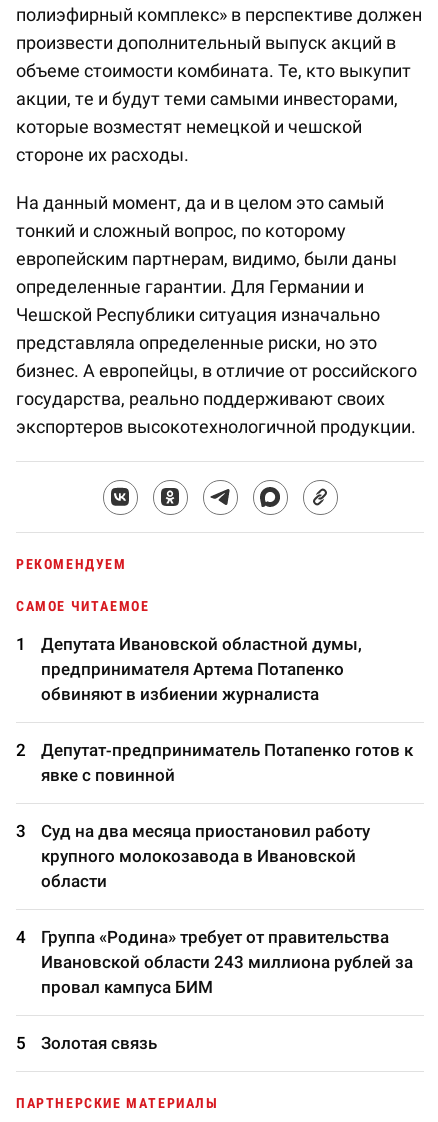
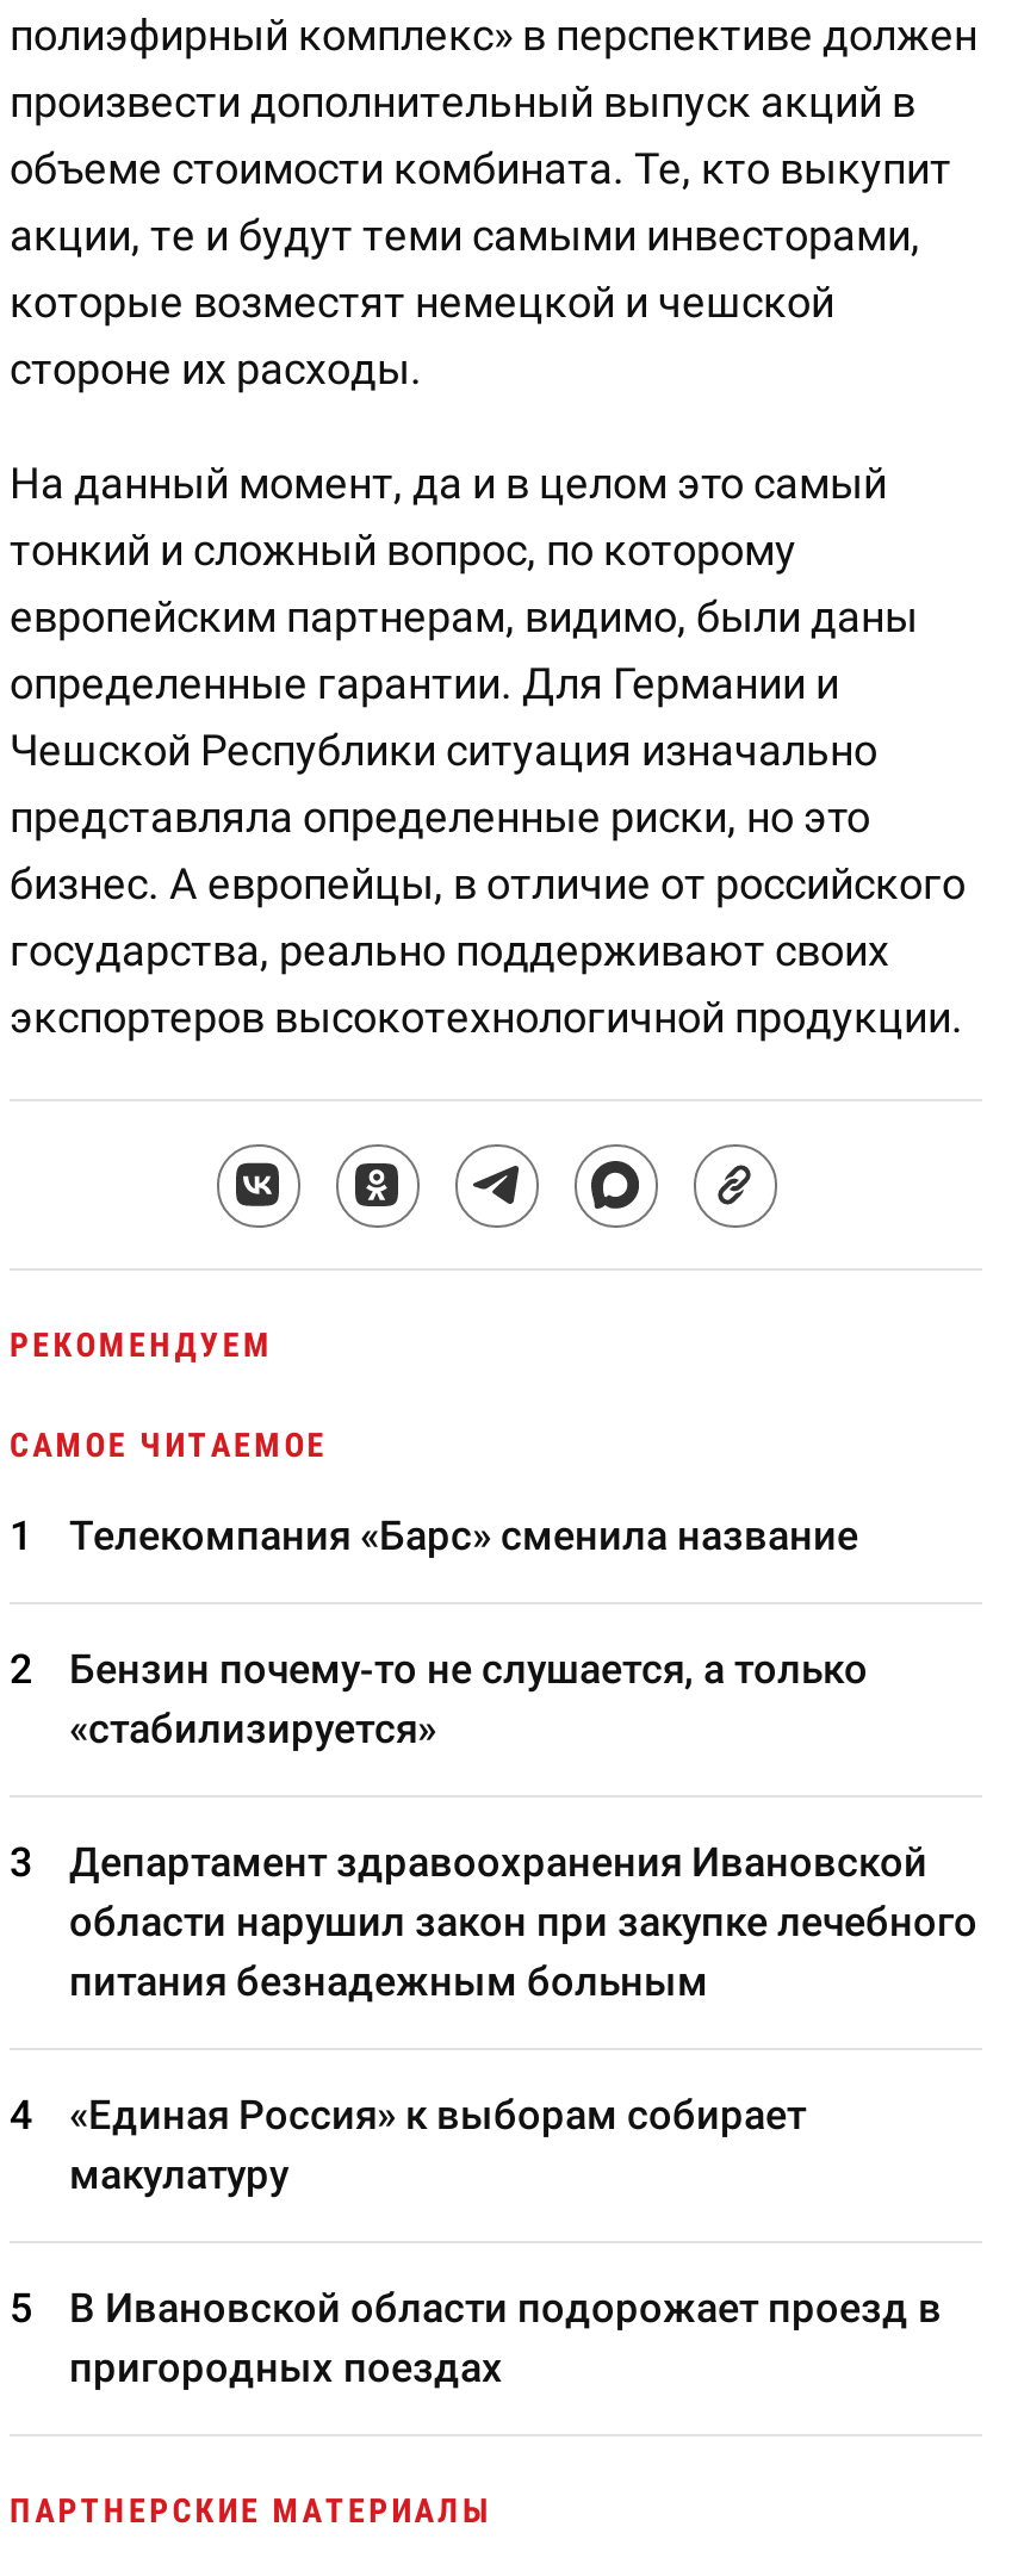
[41,634,362,704] Депутата Ивановской областной думы, | предпринимателя Артема Потапенко | обвиняют в избиении журналиста -> [69,1511,858,1559] Телекомпания «Барс» сменила название
[41,740,413,785] Депутат-предприниматель Потапенко готов к | явке с повинной -> [69,1645,868,1752] Бензин почему-то не слушается, а только | «стабилизируется»
[41,821,370,891] Суд на два месяца приостановил работу | крупного молокозавода в Ивановской | области -> [69,1838,977,2005] Департамент здравоохранения Ивановской | области нарушил закон при закупке лечебного | питания безнадежным больным
[41,927,413,997] Группа «Родина» требует от правительства | Ивановской области 243 миллиона рублей за | провал кампуса БИМ -> [69,2091,806,2198] «Единая Россия» к выборам собирает | макулатуру
[41,1033,157,1053] Золотая связь -> [69,2284,942,2391] В Ивановской области подорожает проезд в | пригородных поездах

